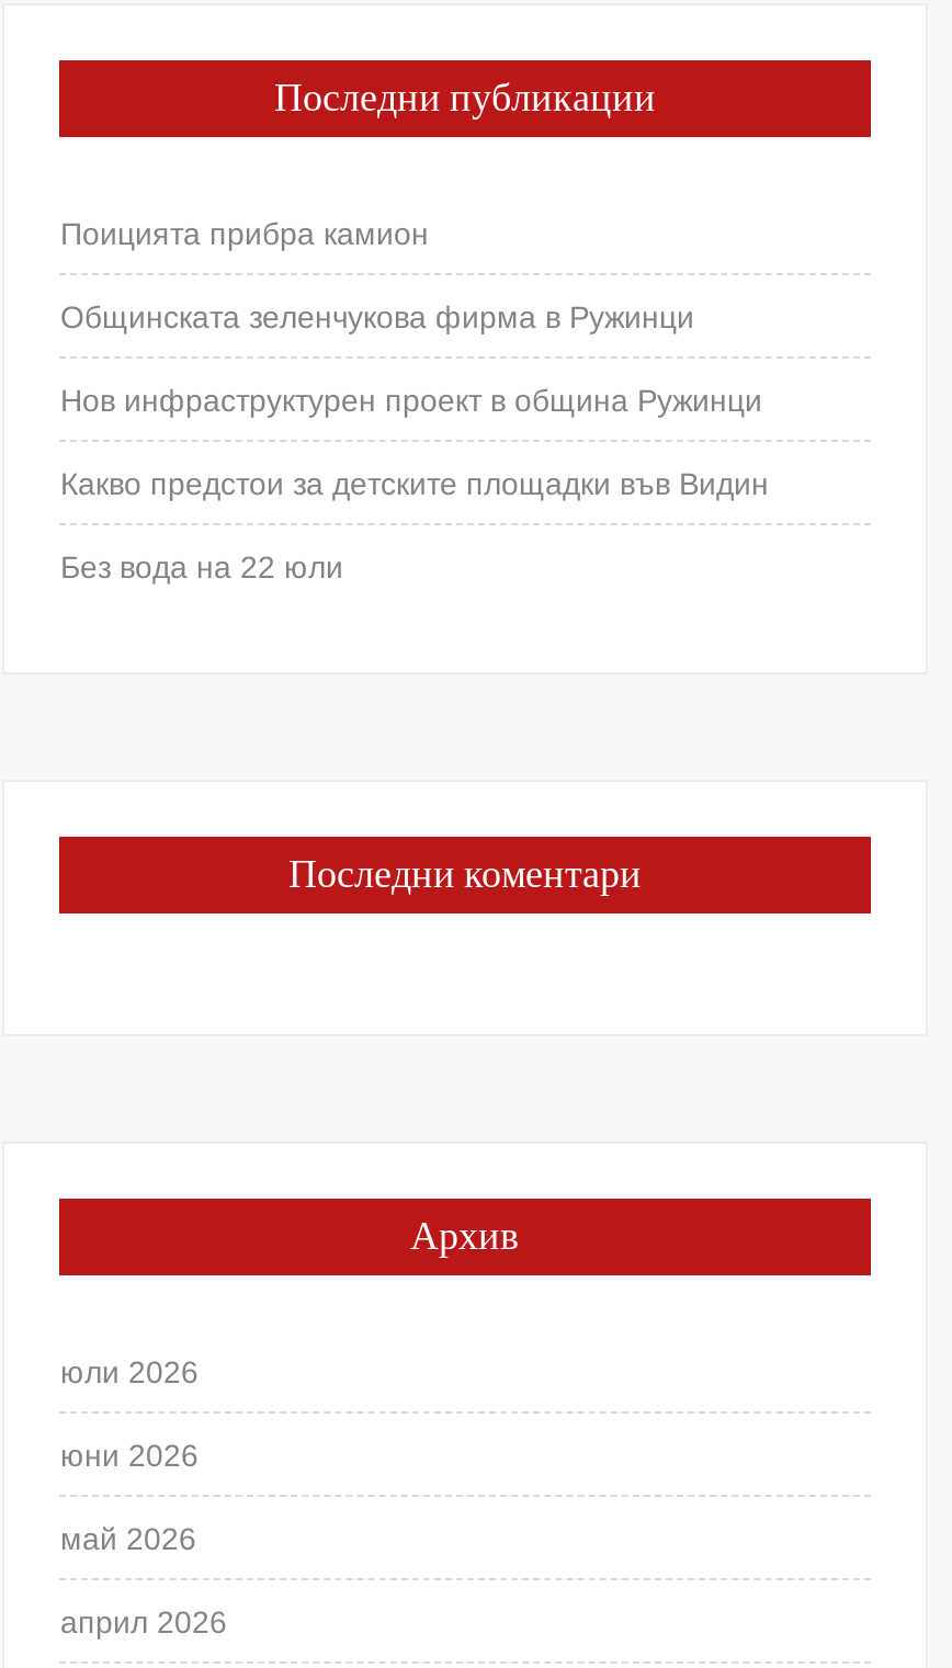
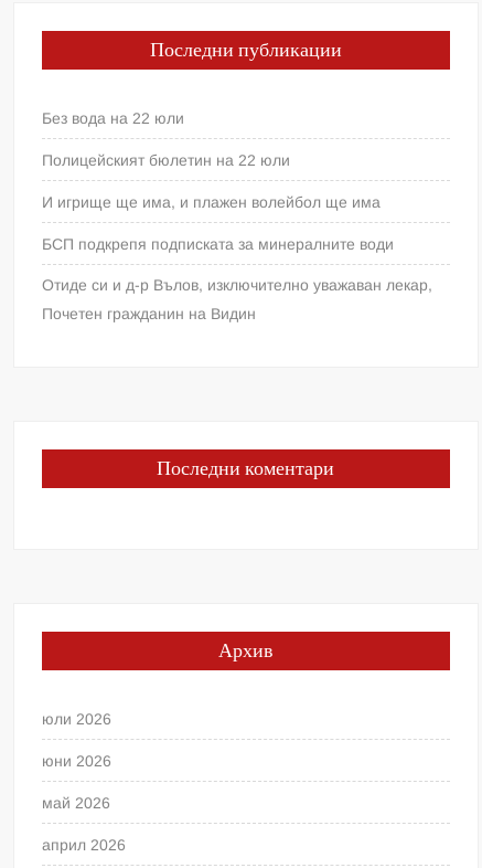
[60,216,769,501] Поицията прибра камион | Общинската зеленчукова фирма в Ружинци | Нов инфраструктурен проект в община Ружинци | Какво предстои за детските площадки във Видин -> none
moved [60,549,343,584] -> [42,109,185,127]: Без вода на 22 юли
none -> [42,151,433,322] Полицейският бюлетин на 22 юли | И игрище ще има, и плажен волейбол ще има | БСП подкрепя подписката за минералните води | Отиде си и д-р Вълов, изключително уважаван лекар, | Почетен гражданин на Видин

